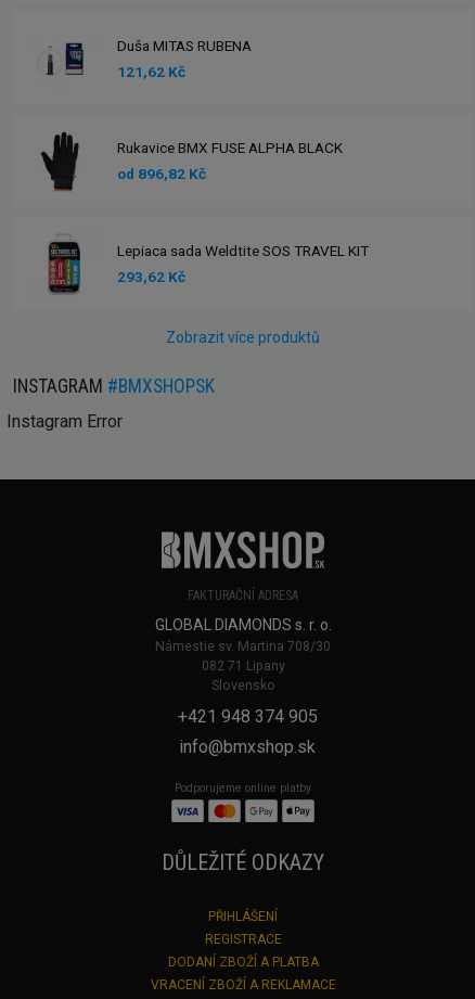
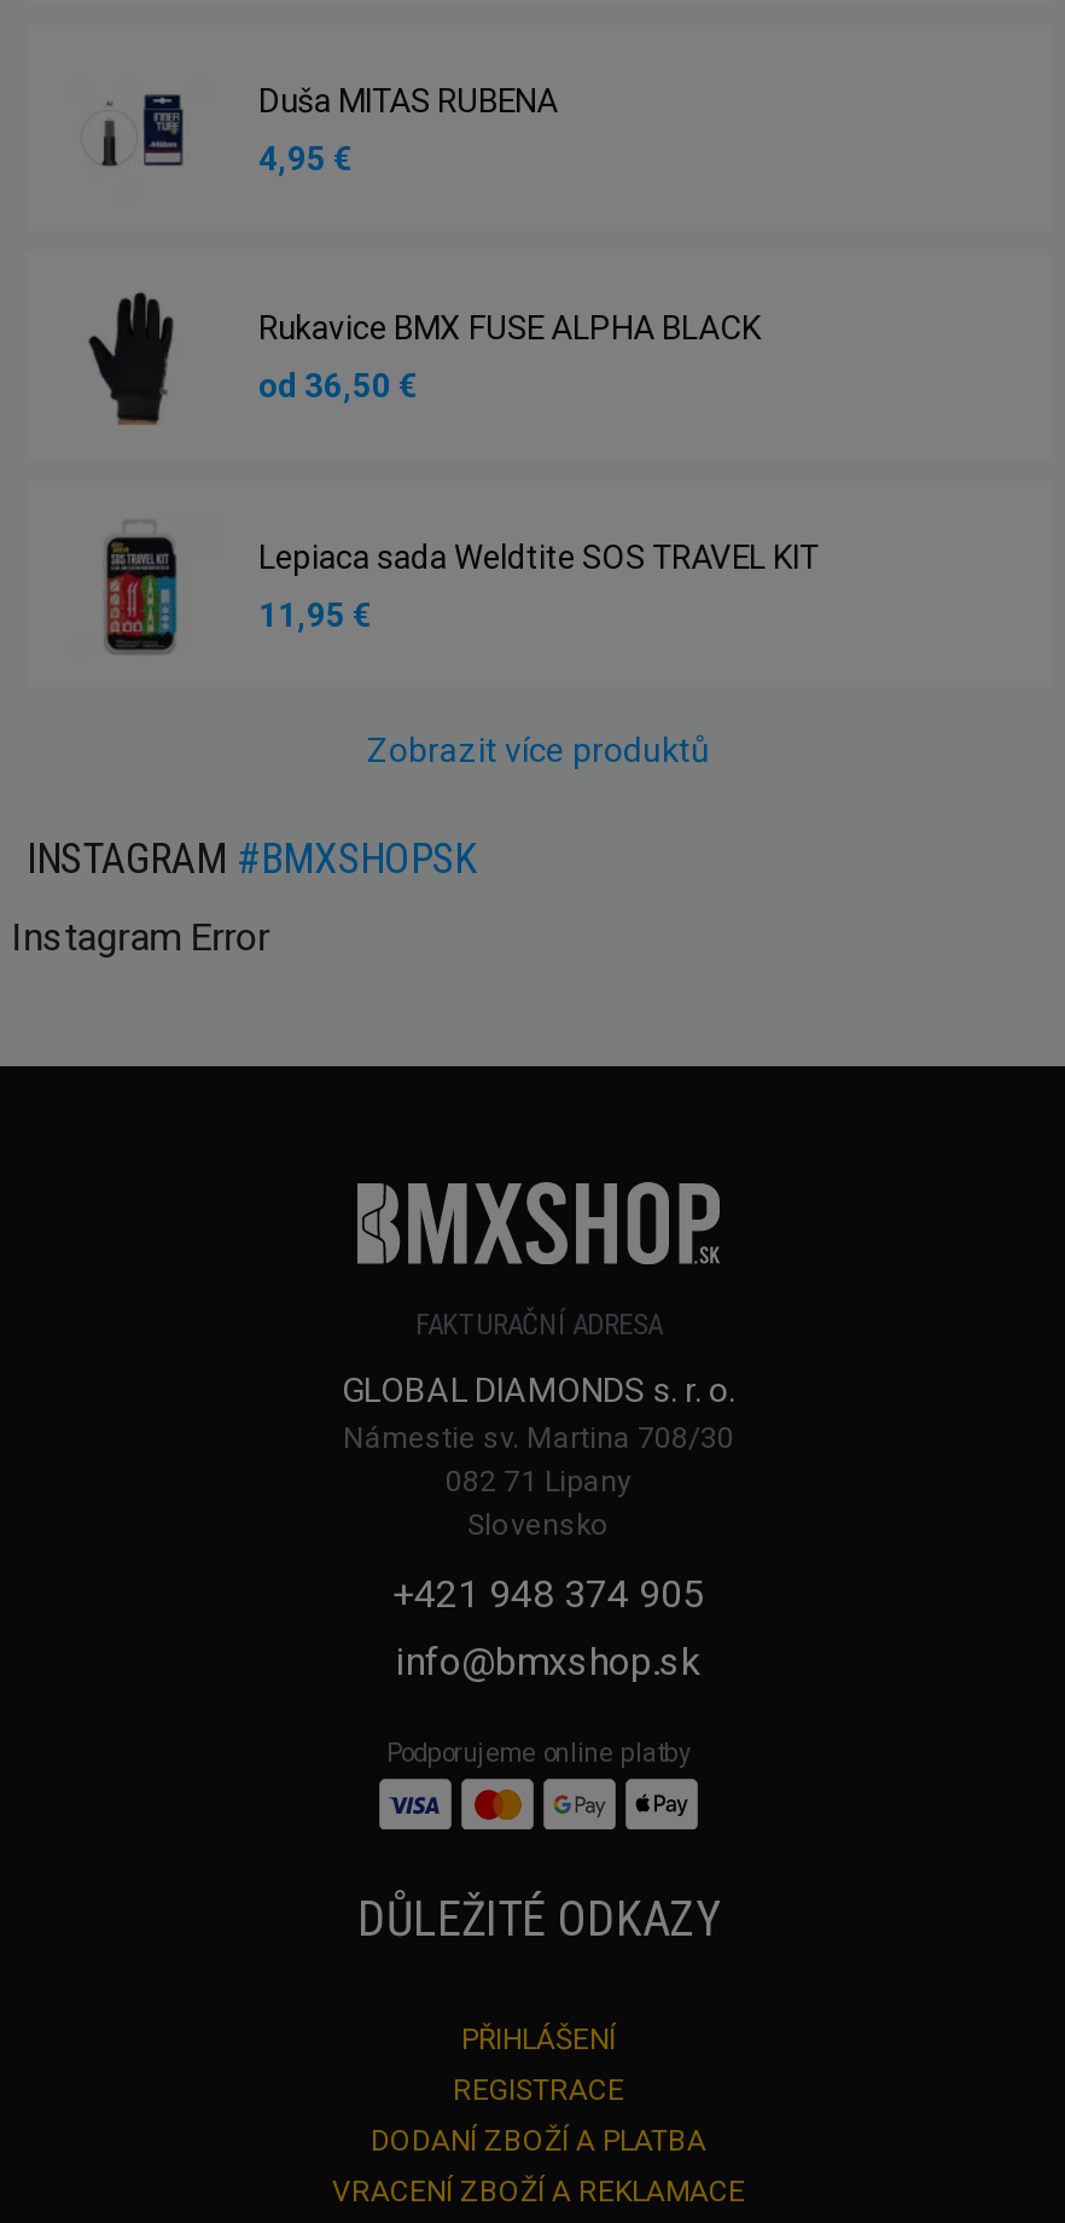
[117,63,185,80] 121,62 Kč -> [258,138,353,177] 4,95 €
[117,165,206,182] od 896,82 Kč -> [258,366,418,405] od 36,50 €
[117,267,185,285] 293,62 Kč -> [258,594,372,633] 11,95 €

